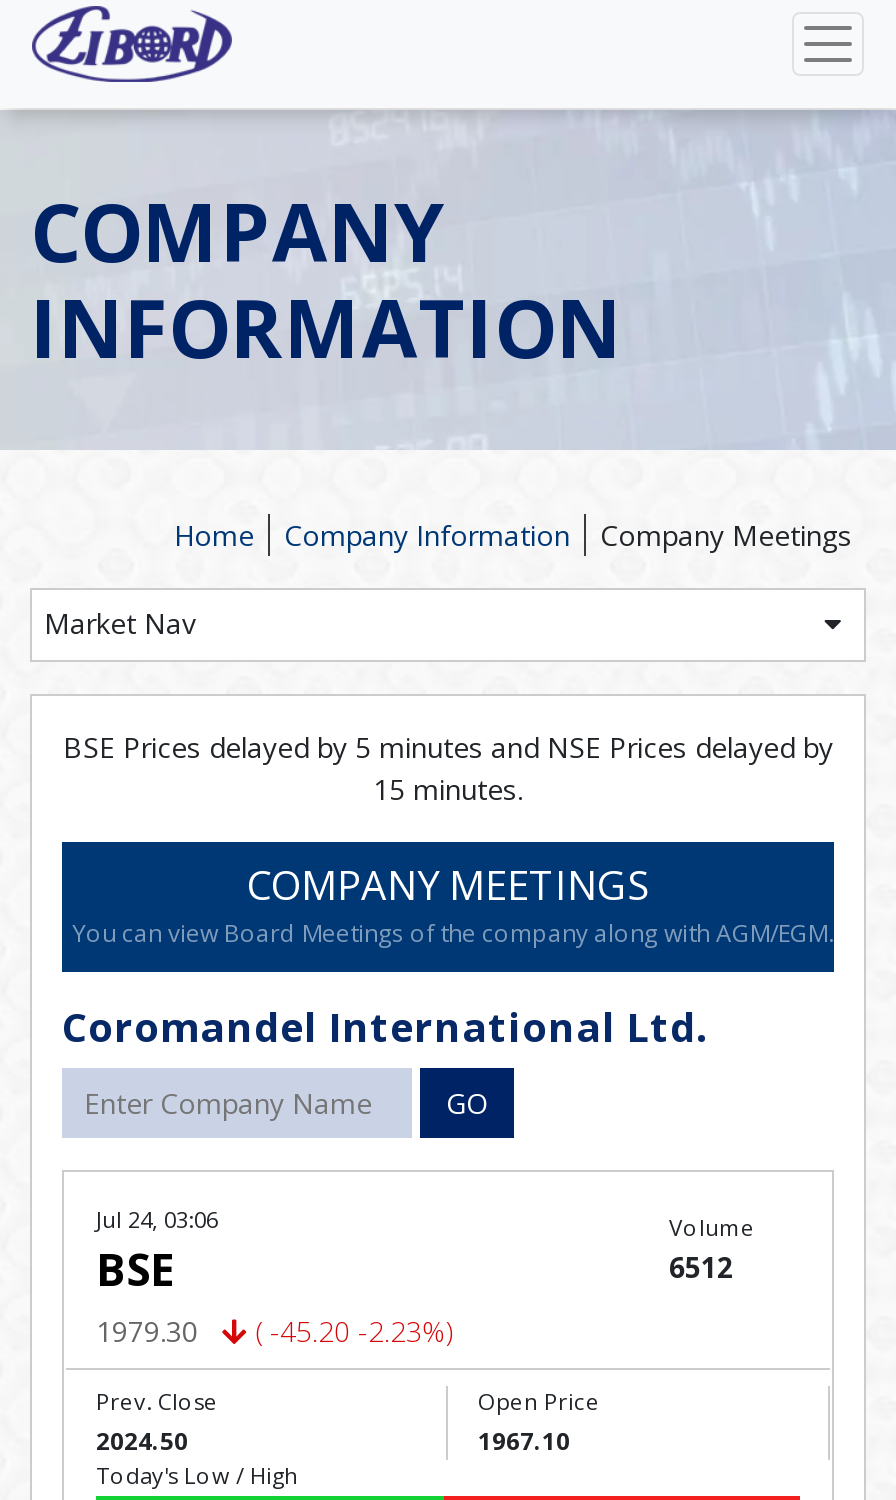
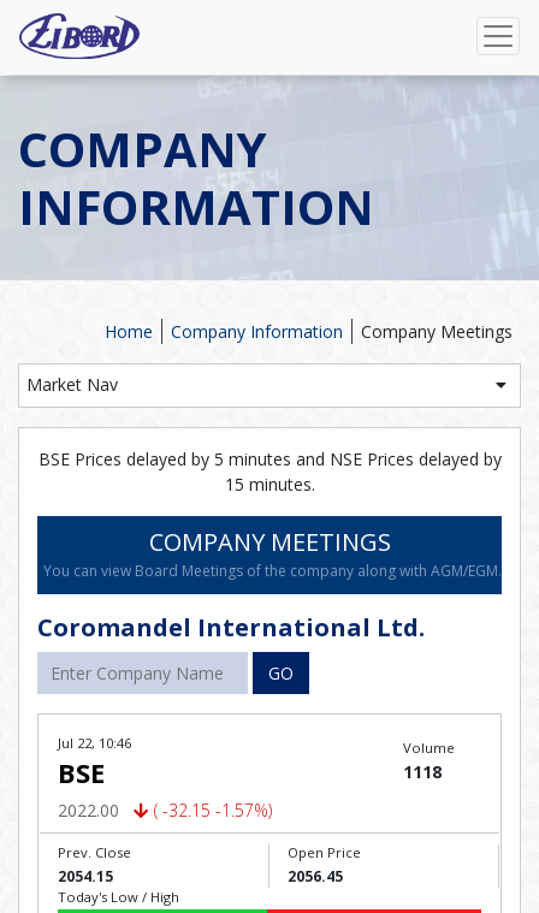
[96,1204,218,1234] Jul 24, 03:06 -> [58,734,131,752] Jul 22, 10:46
[669,1248,733,1286] 6512 -> [402,760,441,783] 1118
[96,1312,198,1350] 1979.30 -> [58,799,119,822] 2022.00
[256,1312,452,1350] ( -45.20 -2.23%) -> [154,799,272,822] ( -32.15 -1.57%)
[96,1424,188,1458] 2024.50 -> [58,866,113,887] 2054.15
[478,1424,570,1458] 1967.10 -> [288,866,343,887] 2056.45

